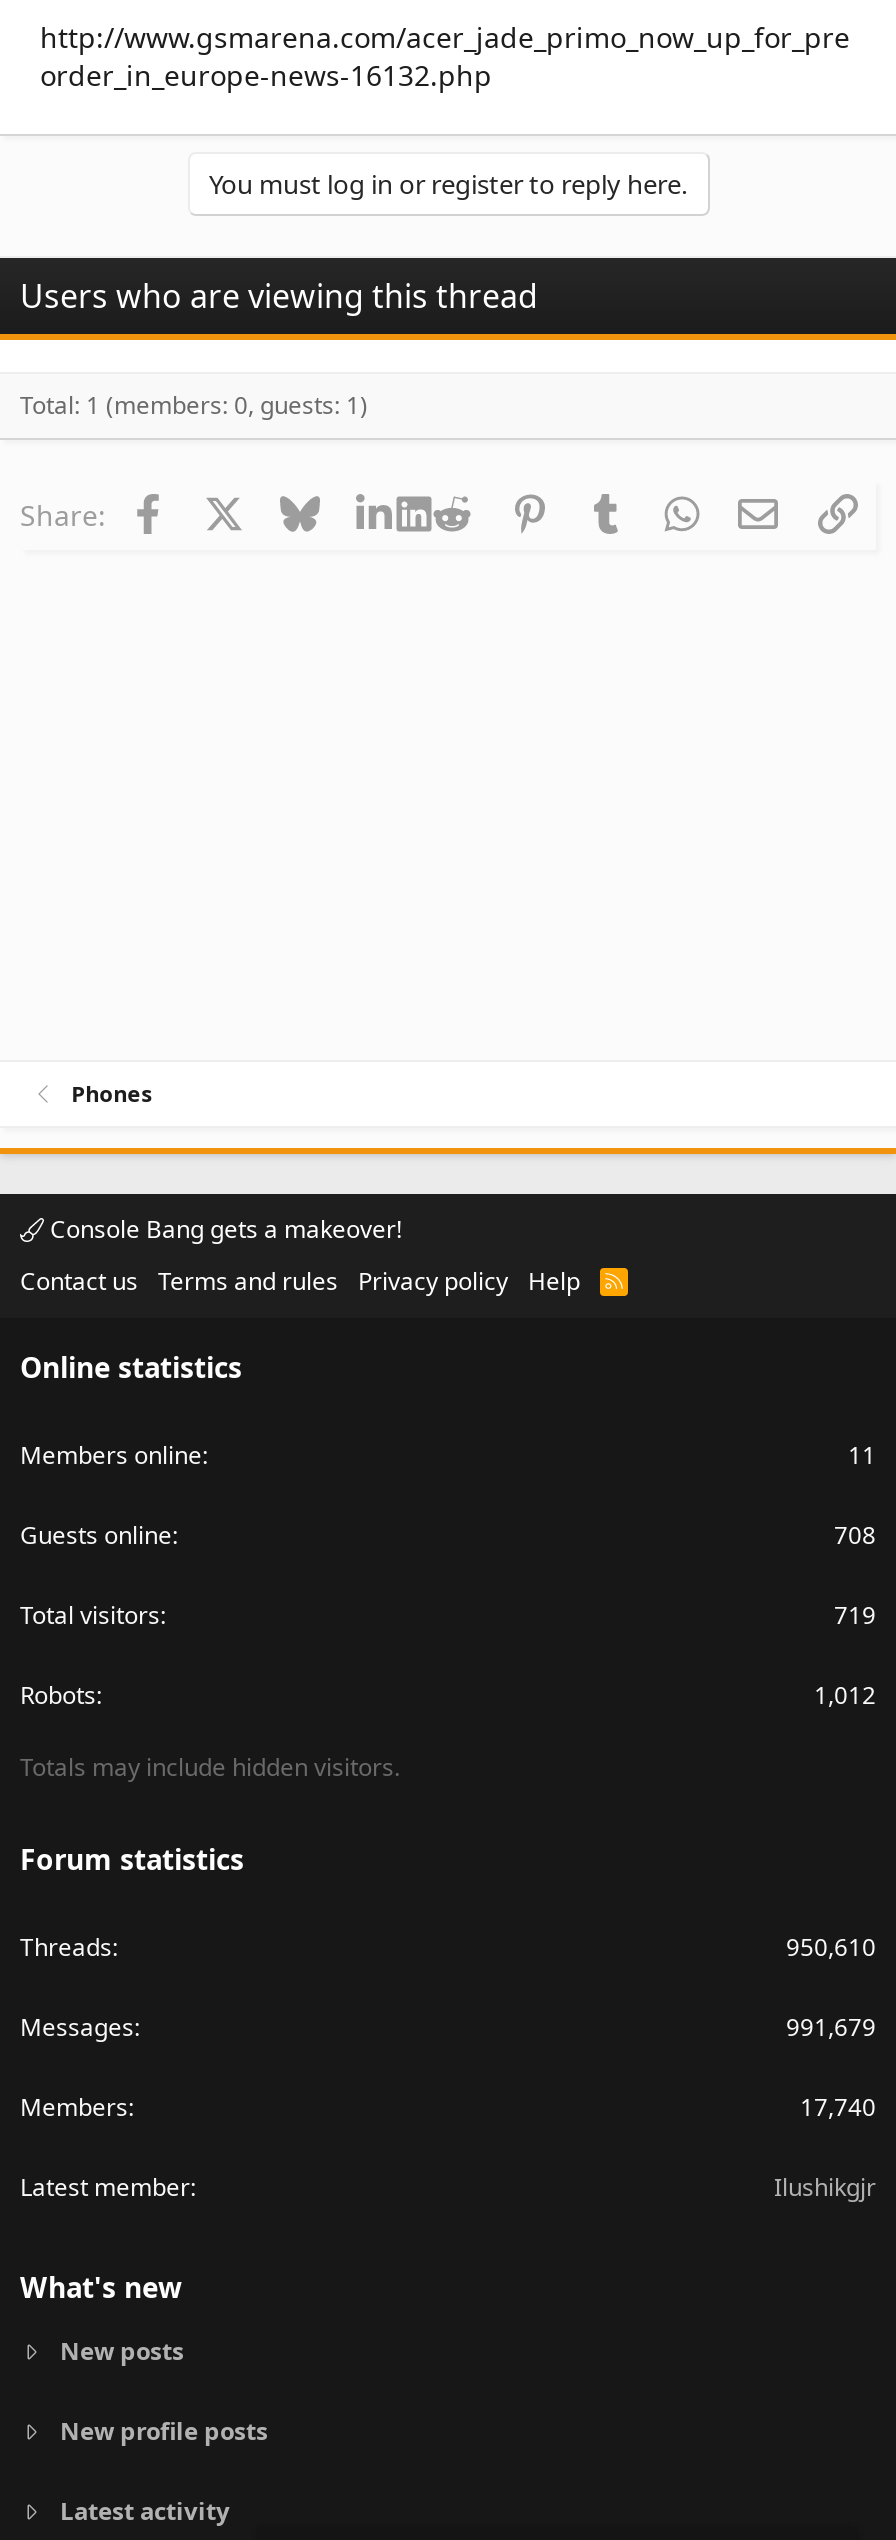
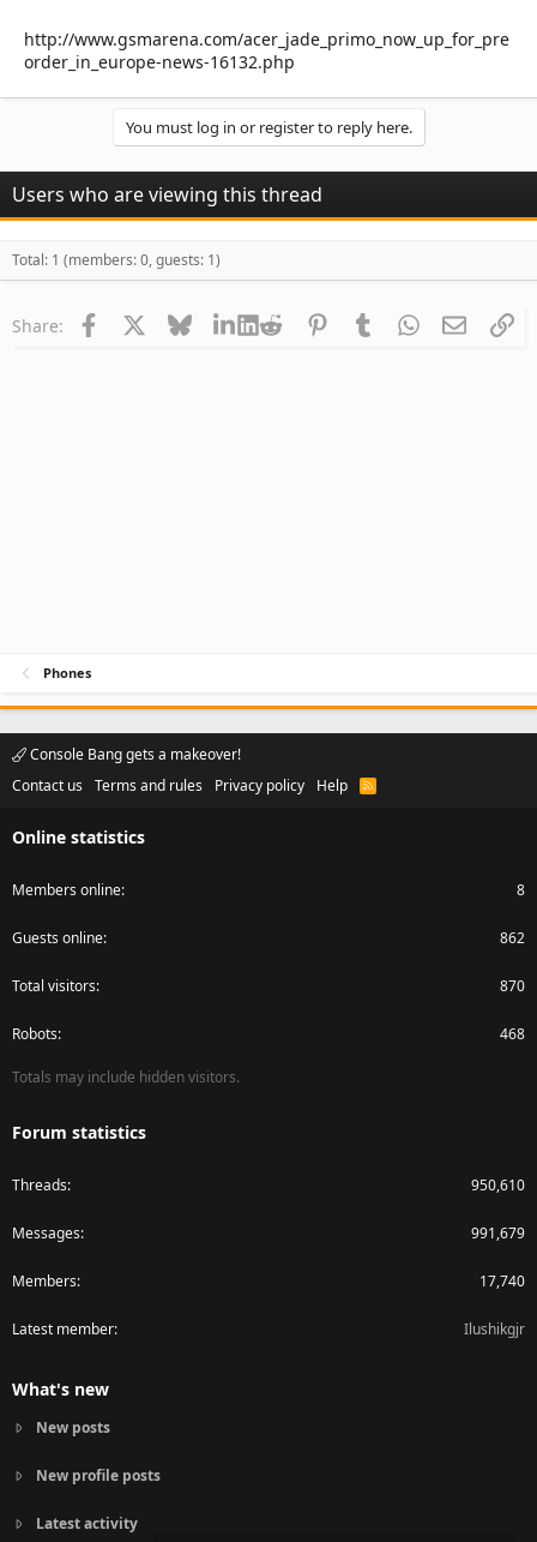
[848,1438,876,1472] 11 -> [517,880,525,900] 8
[834,1518,876,1552] 708 -> [500,928,525,948] 862
[834,1598,876,1632] 719 -> [500,976,525,996] 870
[814,1678,876,1712] 1,012 -> [500,1024,525,1044] 468

